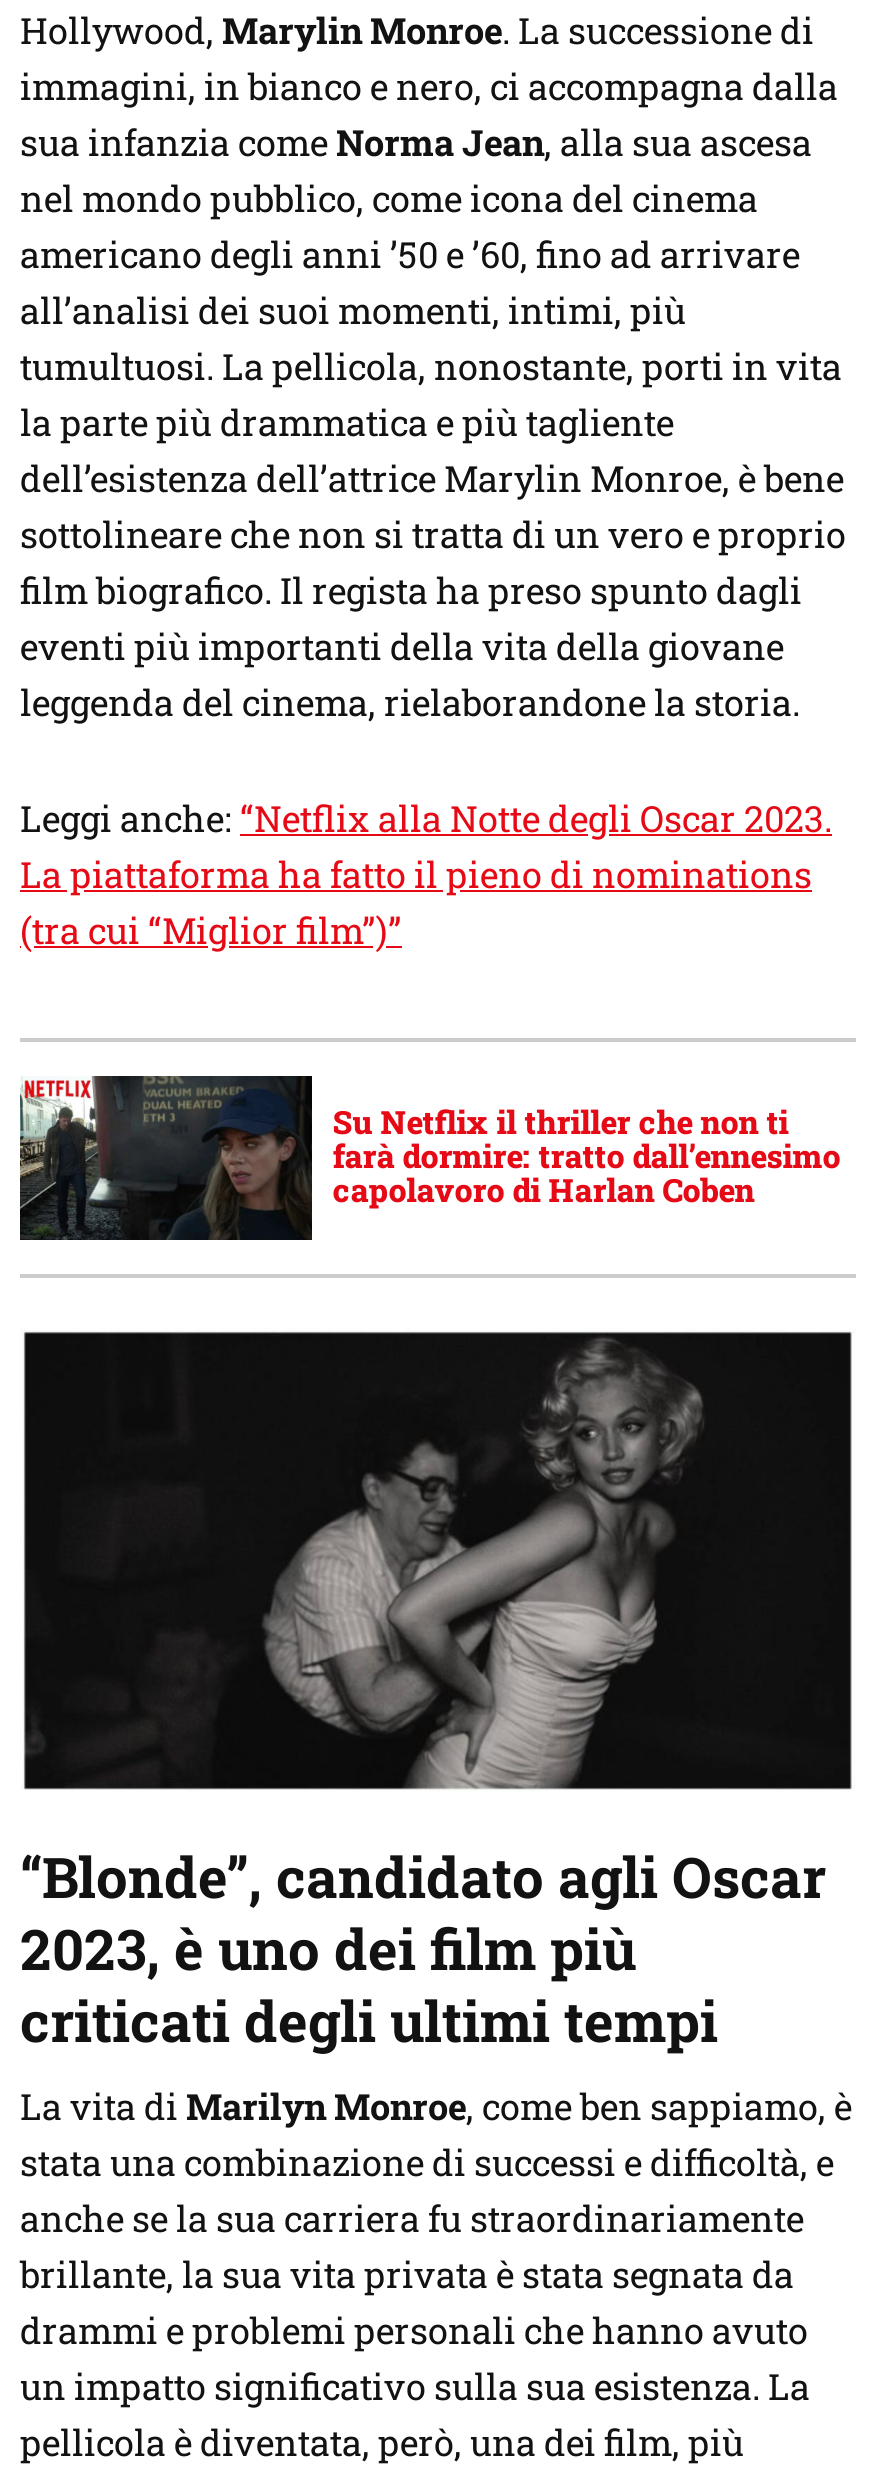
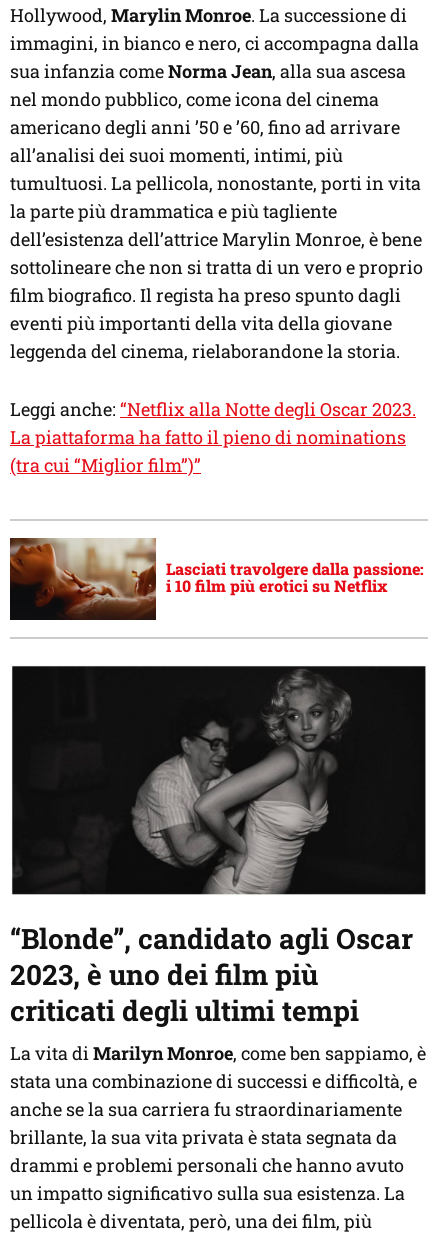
[18,1074,841,1238] [image] | Su Netflix il thriller che non ti | farà dormire: tratto dall’ennesimo | capolavoro di Harlan Coben -> [9,537,424,619] [image] | Lasciati travolgere dalla passione: | i 10 film più erotici su Netflix

